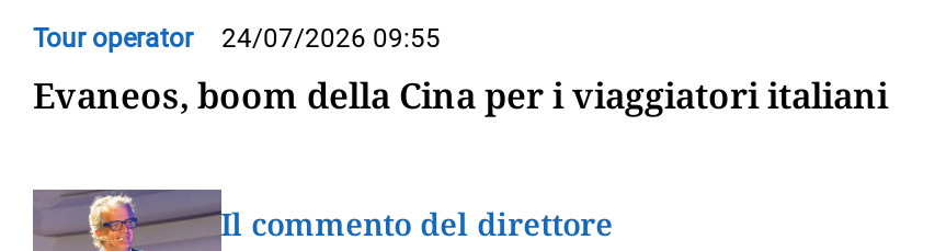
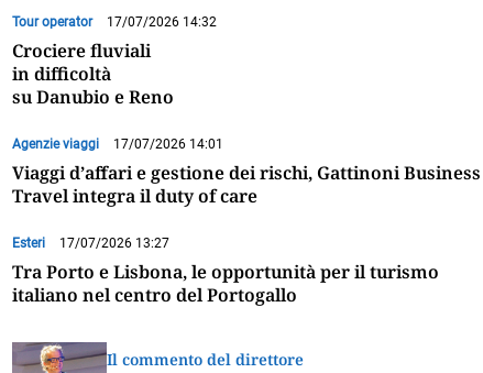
[33,23,888,120] 24/07/2026 09:55 | Evaneos, boom della Cina per i viaggiatori italiani -> [12,14,481,307] 17/07/2026 14:32 | Crociere fluviali | in difficoltà | su Danubio e Reno | Agenzie viaggi | 17/07/2026 14:01 | Viaggi d’affari e gestione dei rischi, Gattinoni Business | Travel integra il duty of care | Esteri | 17/07/2026 13:27 | Tra Porto e Lisbona, le opportunità per il turismo | italiano nel centro del Portogallo

